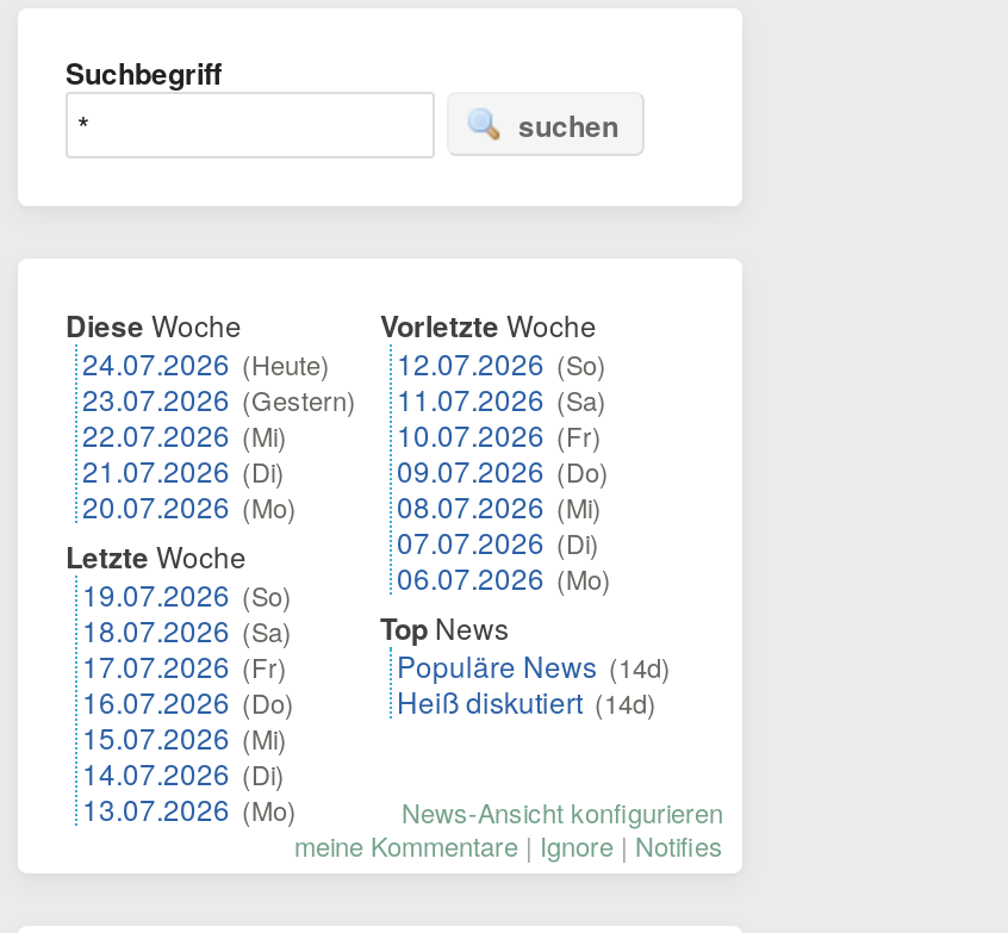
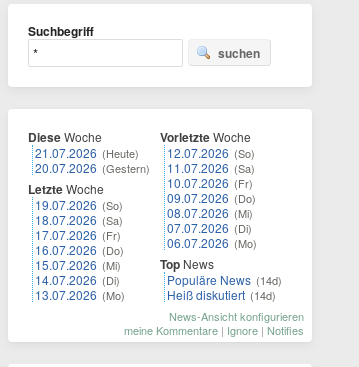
[82,342,356,525] 24.07.2026 (Heute) | 23.07.2026 (Gestern) | 22.07.2026 (Mi) | 21.07.2026 (Di) | 20.07.2026 (Mo) -> [35,144,150,176] 21.07.2026 (Heute) | 20.07.2026 (Gestern)
moved [66,535,297,828] -> [28,180,125,303]: Letzte Woche | 19.07.2026 (So) | 18.07.2026 (Sa) | 17.07.2026 (Fr) | 16.07.2026 (Do) | 15.07.2026 (Mi) | 14.07.2026 (Di) | 13.07.2026 (Mo)

